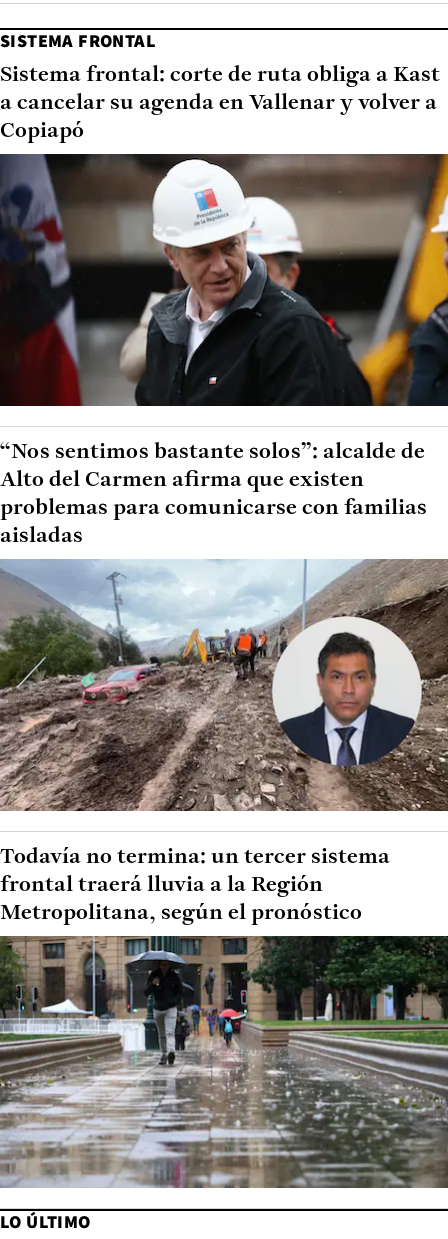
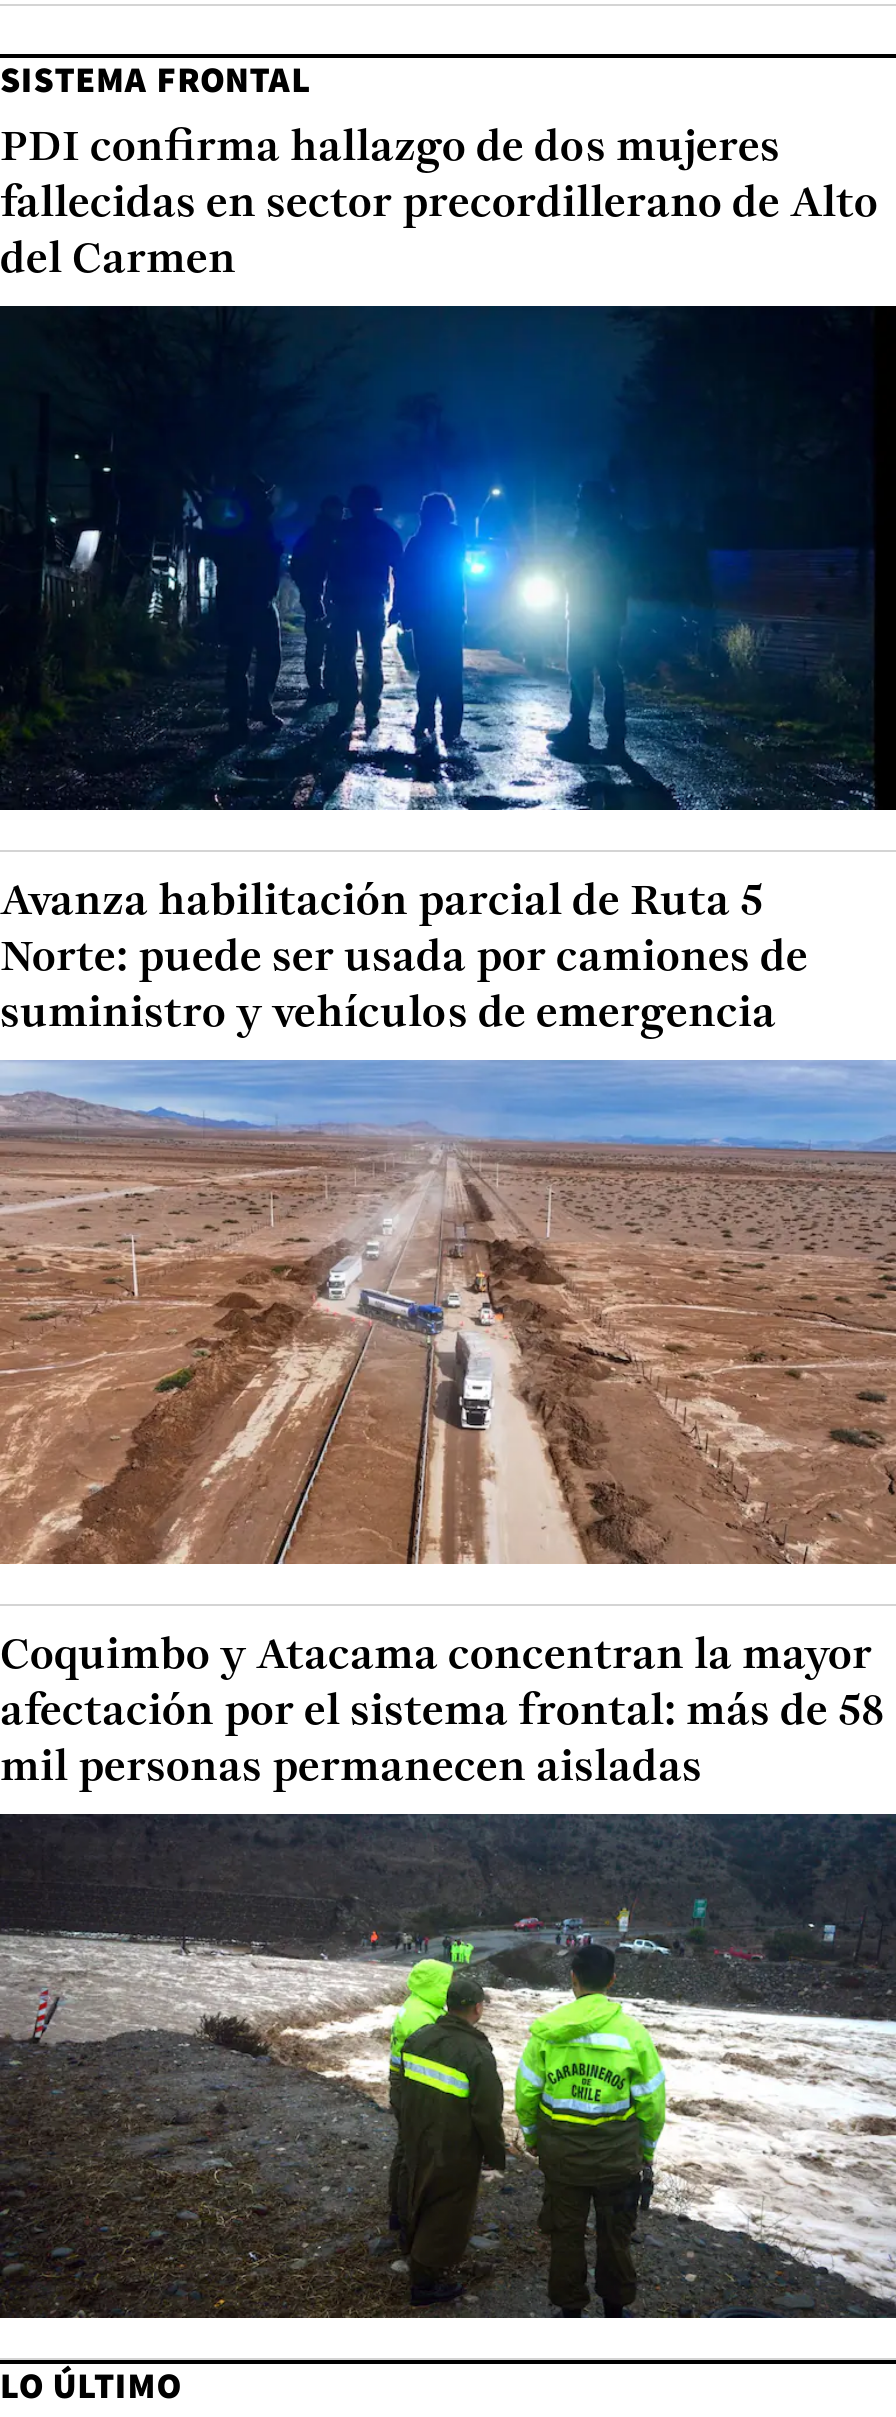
[0,64,440,143] Sistema frontal: corte de ruta obliga a Kast | a cancelar su agenda en Vallenar y volver a | Copiapó -> [0,126,878,284] PDI confirma hallazgo de dos mujeres | fallecidas en sector precordillerano de Alto | del Carmen
[0,153,445,548] [image] | “Nos sentimos bastante solos”: alcalde de | Alto del Carmen afirma que existen | problemas para comunicarse con familias | aisladas -> [0,304,890,1038] [image] | Avanza habilitación parcial de Ruta 5 | Norte: puede ser usada por camiones de | suministro y vehículos de emergencia
[0,558,445,925] [image] | Todavía no termina: un tercer sistema | frontal traerá lluvia a la Región | Metropolitana, según el pronóstico -> [0,1060,890,1792] [image] | Coquimbo y Atacama concentran la mayor | afectación por el sistema frontal: más de 58 | mil personas permanecen aisladas
[3,935,445,1188] [image] -> [6,1812,890,2320] [image]

